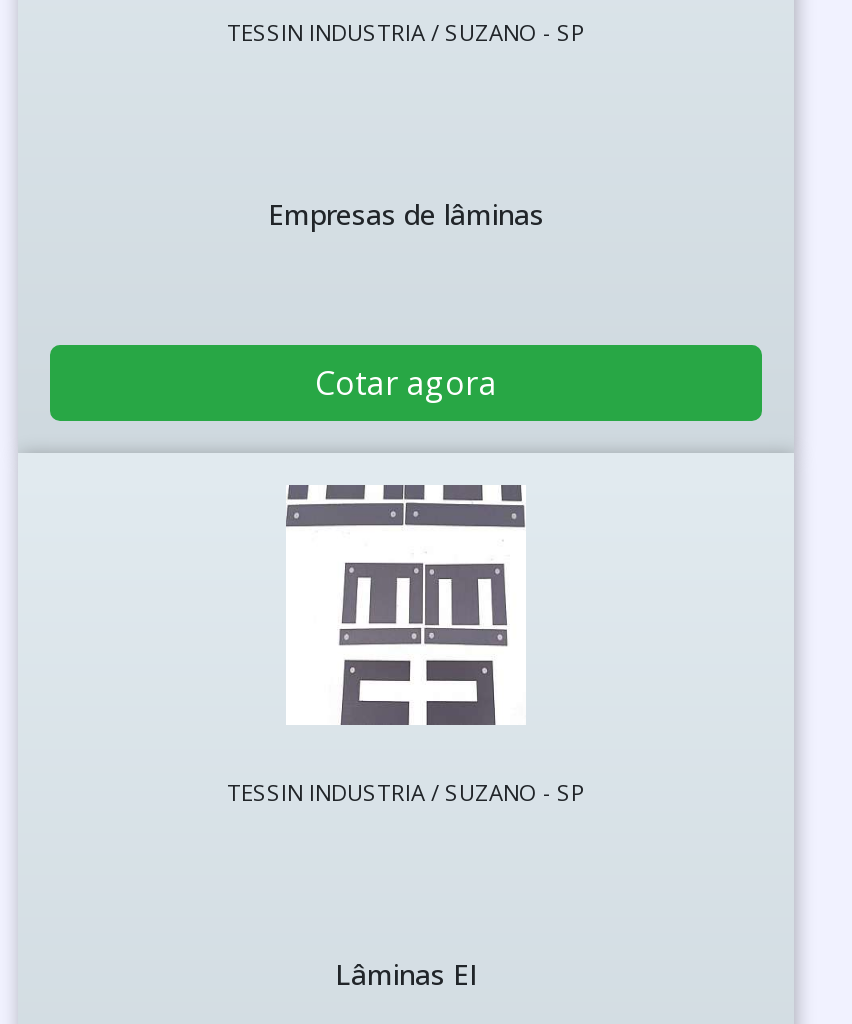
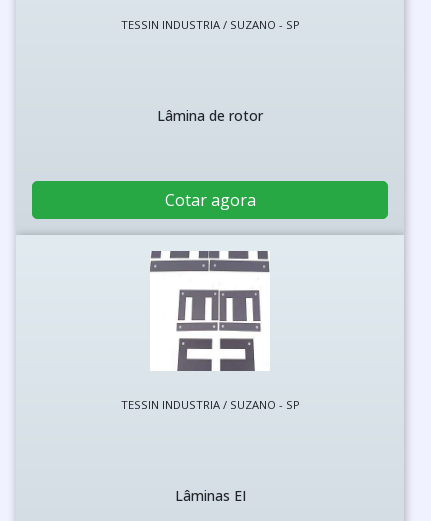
[268,195,544,233] Empresas de lâminas -> [157,106,263,125] Lâmina de rotor

